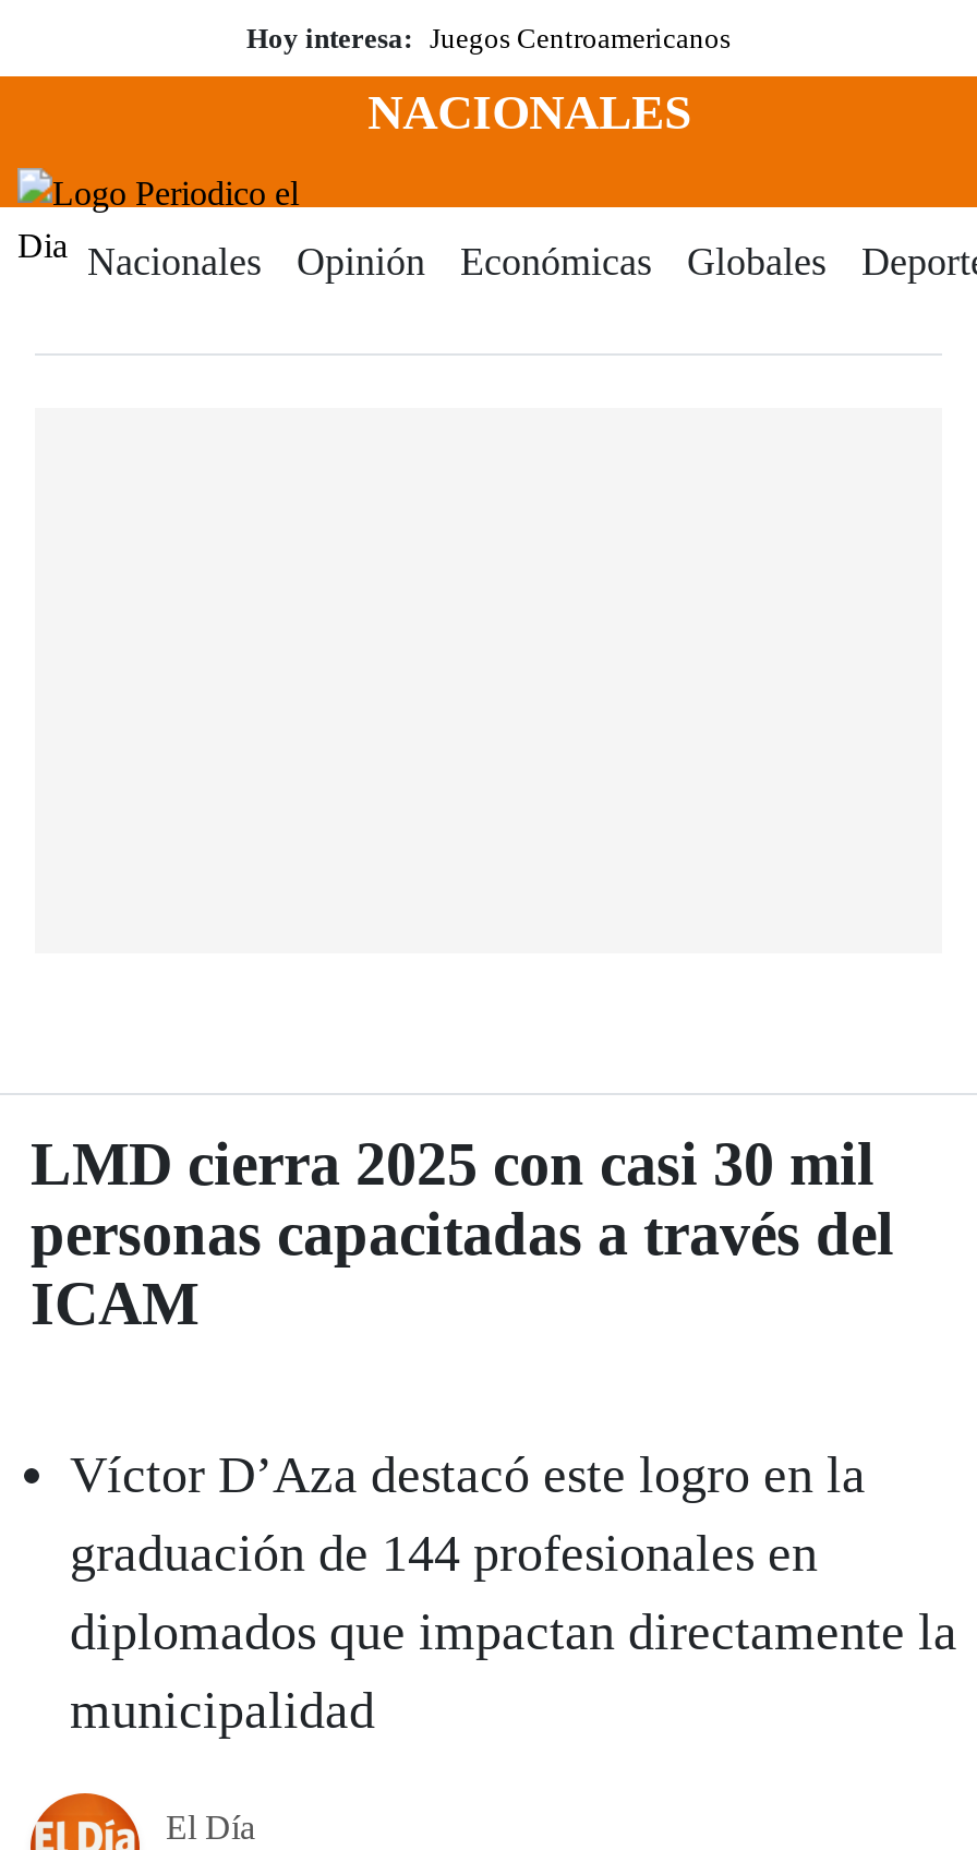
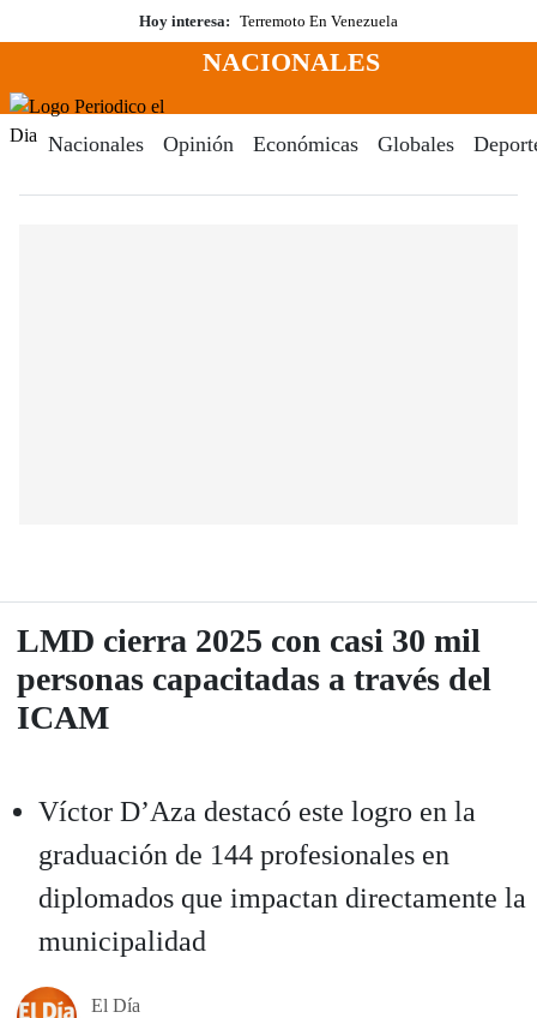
[246,22,731,55] Hoy interesa: Juegos Centroamericanos -> [139,12,398,30] Hoy interesa: Terremoto En Venezuela

